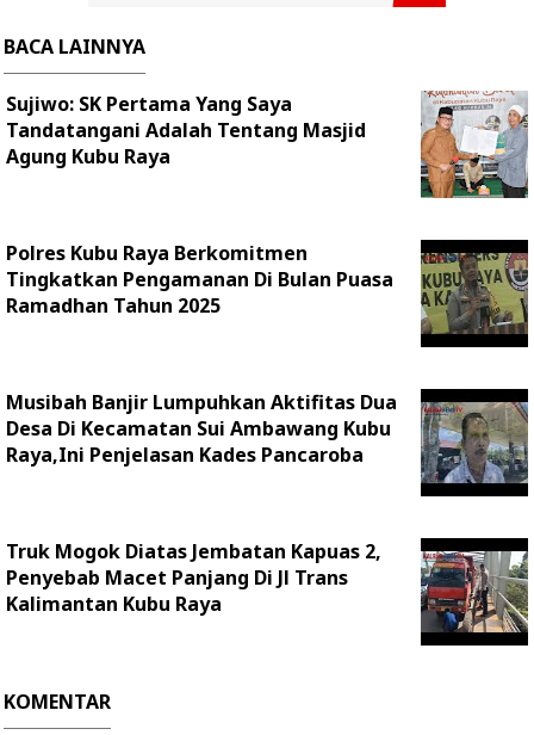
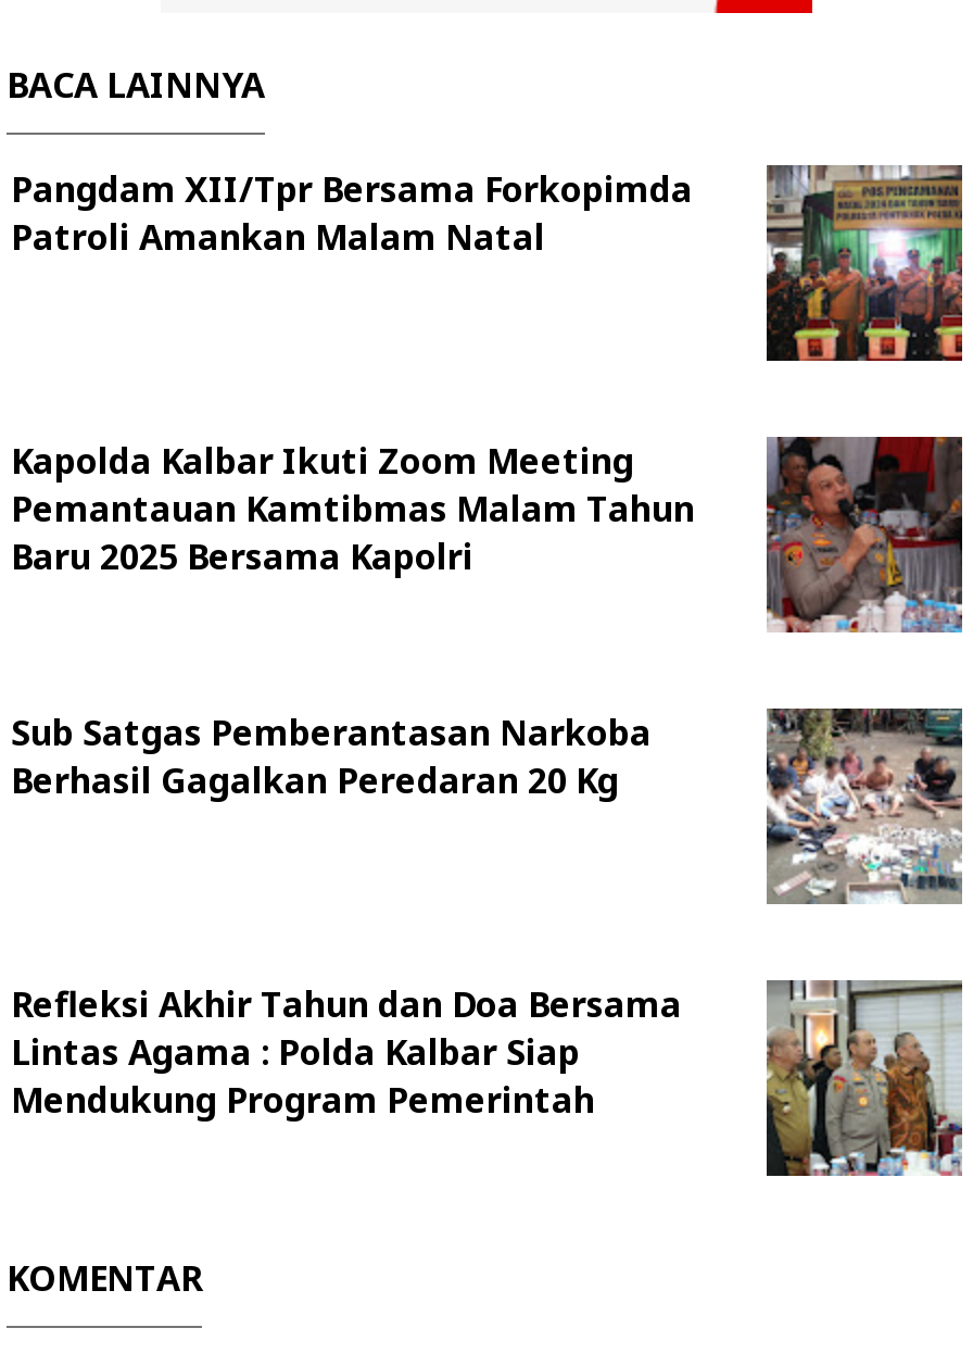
[6,90,366,169] Sujiwo: SK Pertama Yang Saya | Tandatangani Adalah Tentang Masjid | Agung Kubu Raya -> [11,164,693,260] Pangdam XII/Tpr Bersama Forkopimda | Patroli Amankan Malam Natal
[420,91,528,199] [image] -> [764,163,964,363] [image]
[6,239,529,348] [image] | Polres Kubu Raya Berkomitmen | Tingkatkan Pengamanan Di Bulan Puasa | Ramadhan Tahun 2025 -> [11,435,964,635] [image] | Kapolda Kalbar Ikuti Zoom Meeting | Pemantauan Kamtibmas Malam Tahun | Baru 2025 Bersama Kapolri
[6,388,397,467] Musibah Banjir Lumpuhkan Aktifitas Dua | Desa Di Kecamatan Sui Ambawang Kubu | Raya,Ini Penjelasan Kades Pancaroba -> [11,708,652,803] Sub Satgas Pemberantasan Narkoba | Berhasil Gagalkan Peredaran 20 Kg
[421,388,529,498] [image] -> [767,706,964,906] [image]
[6,538,529,647] [image] | Truk Mogok Diatas Jembatan Kapuas 2, | Penyebab Macet Panjang Di Jl Trans | Kalimantan Kubu Raya -> [11,978,964,1178] [image] | Refleksi Akhir Tahun dan Doa Bersama | Lintas Agama : Polda Kalbar Siap | Mendukung Program Pemerintah

